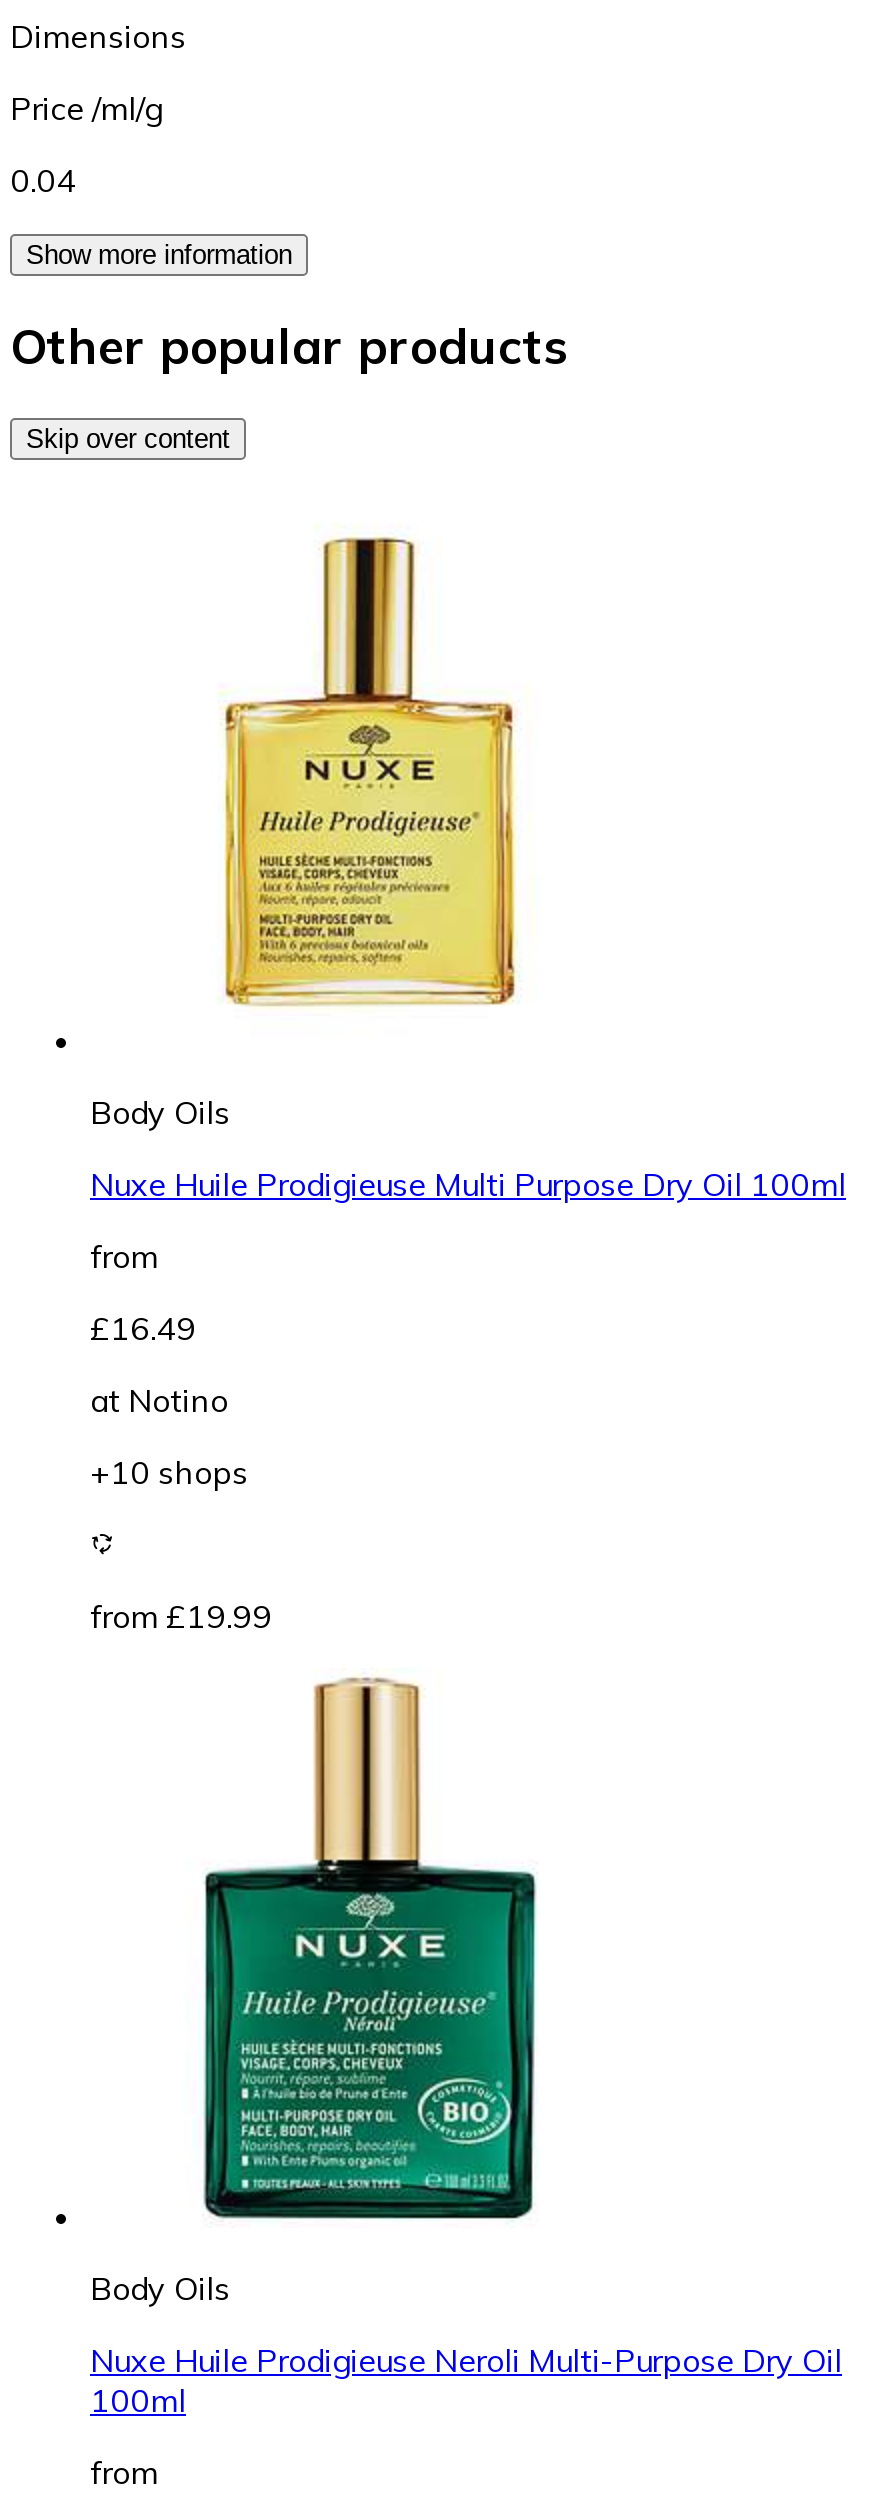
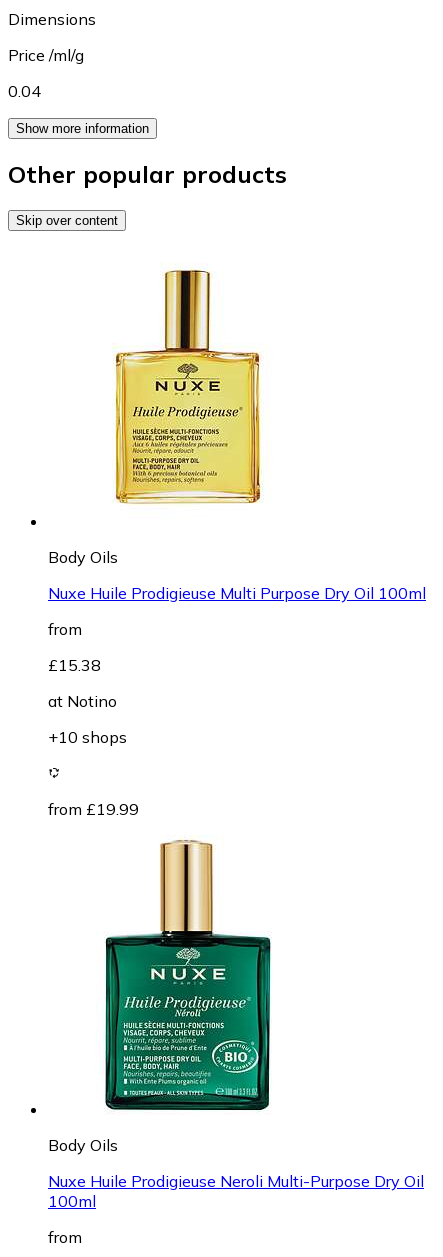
[90,1308,196,1348] £16.49 -> [48,655,101,675] £15.38

